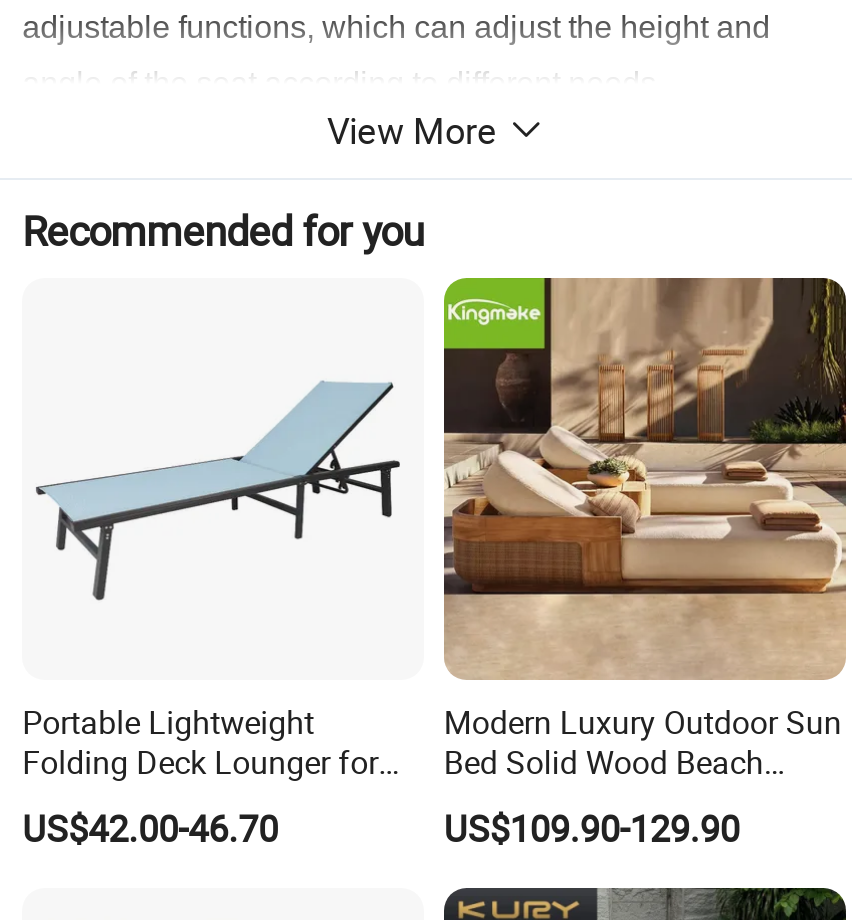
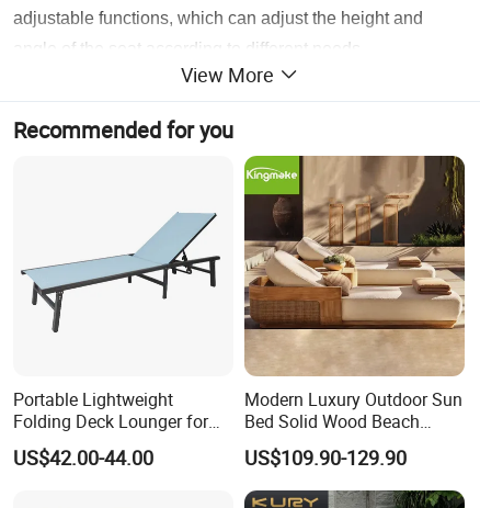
[22,804,278,852] US$42.00-46.70 -> [13,445,154,471] US$42.00-44.00

